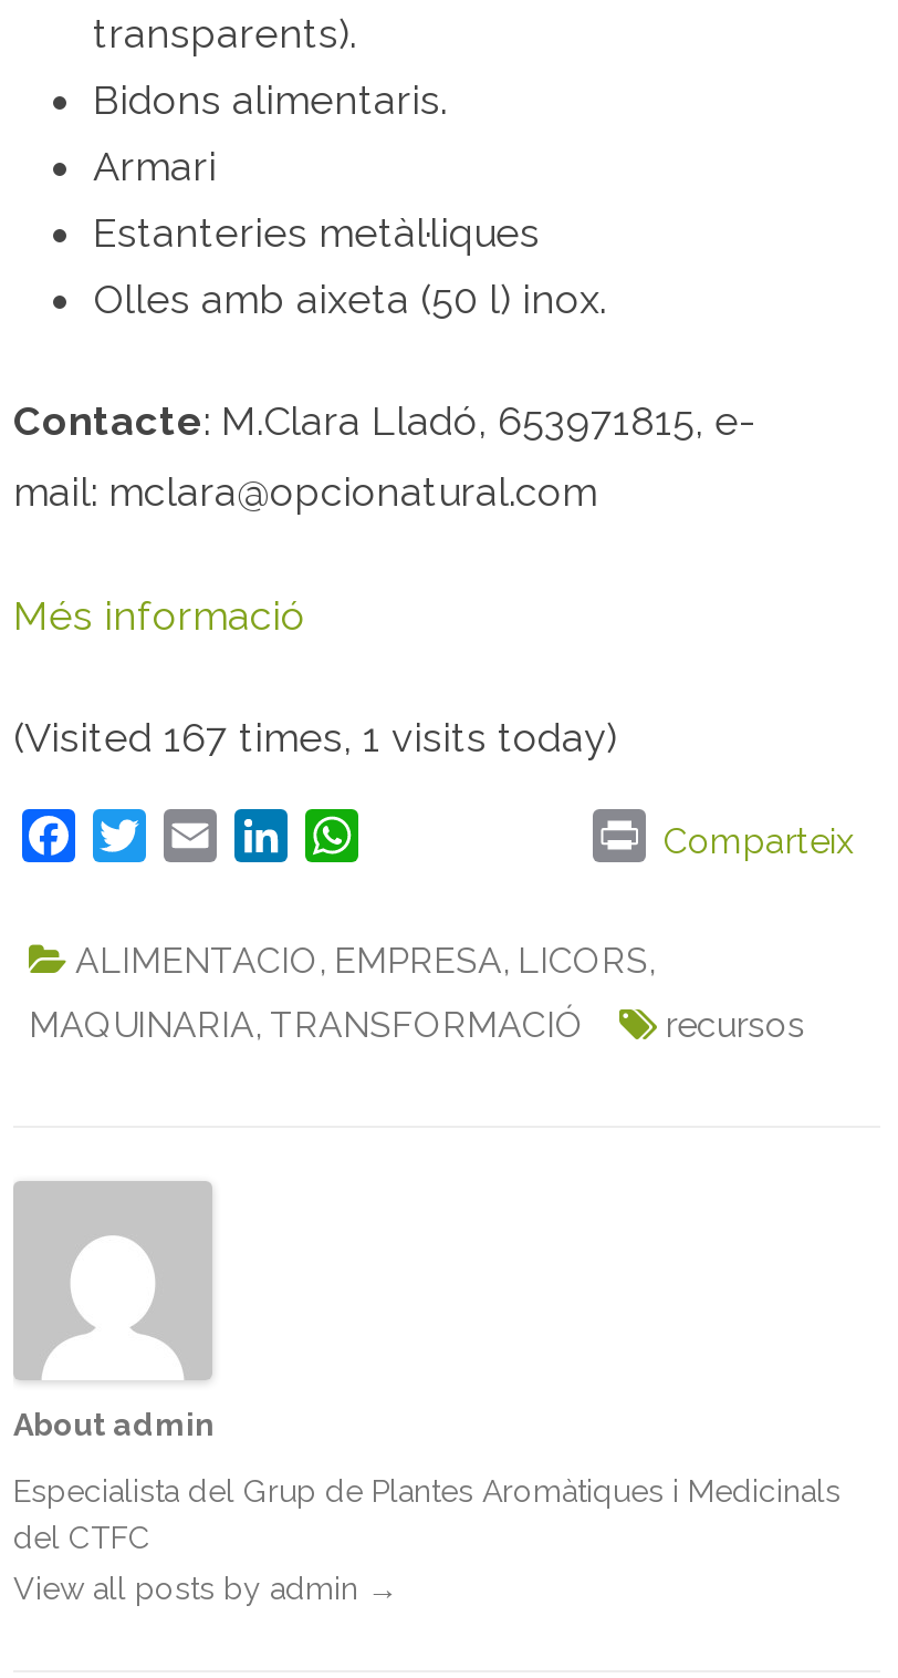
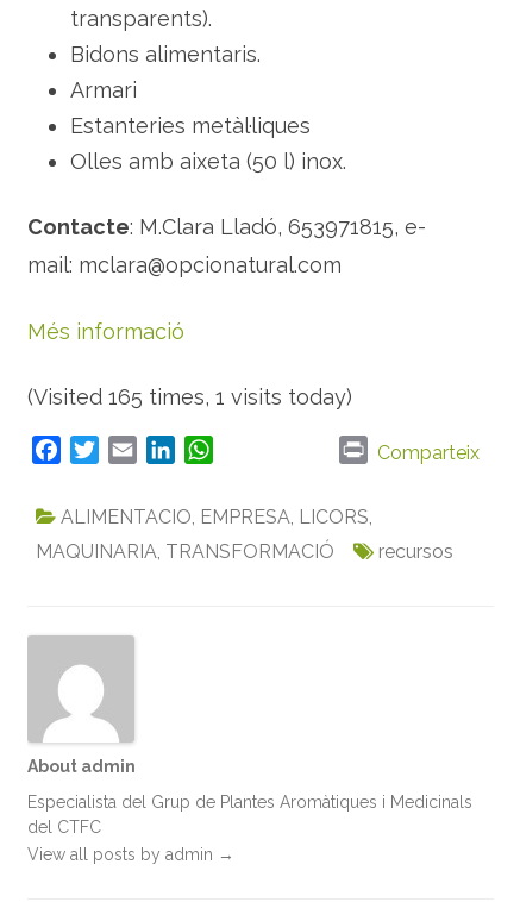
[13,714,617,760] (Visited 167 times, 1 visits today) -> [27,384,352,409] (Visited 165 times, 1 visits today)

